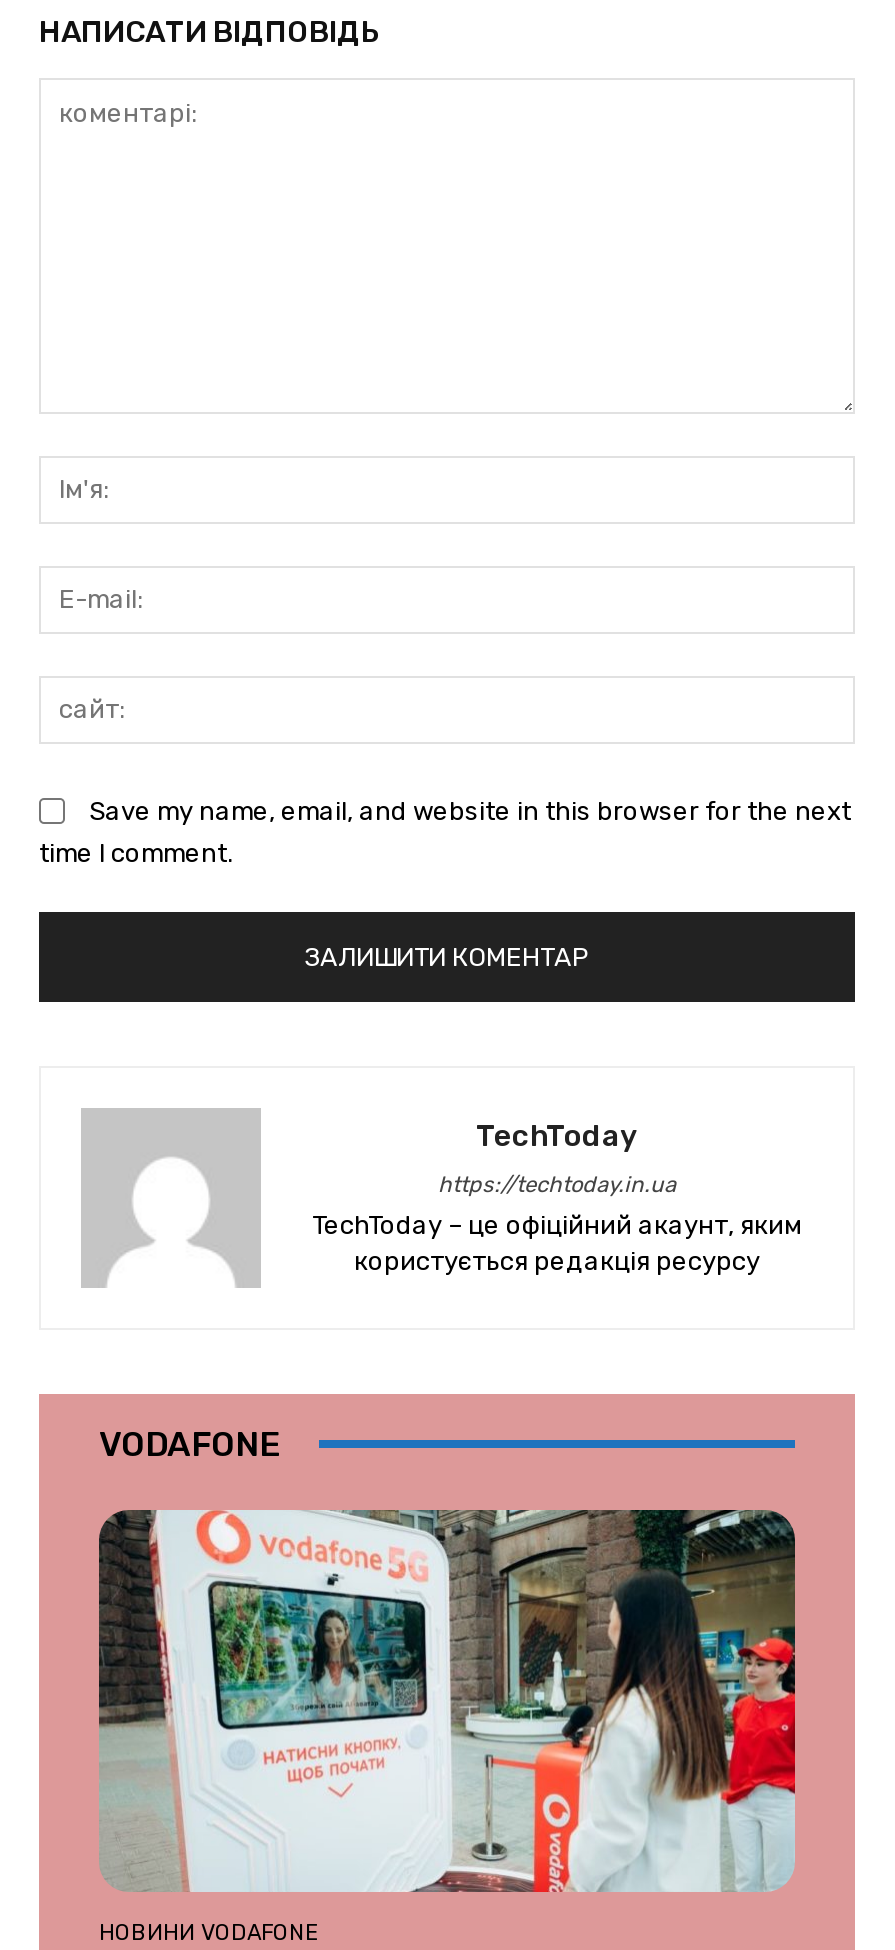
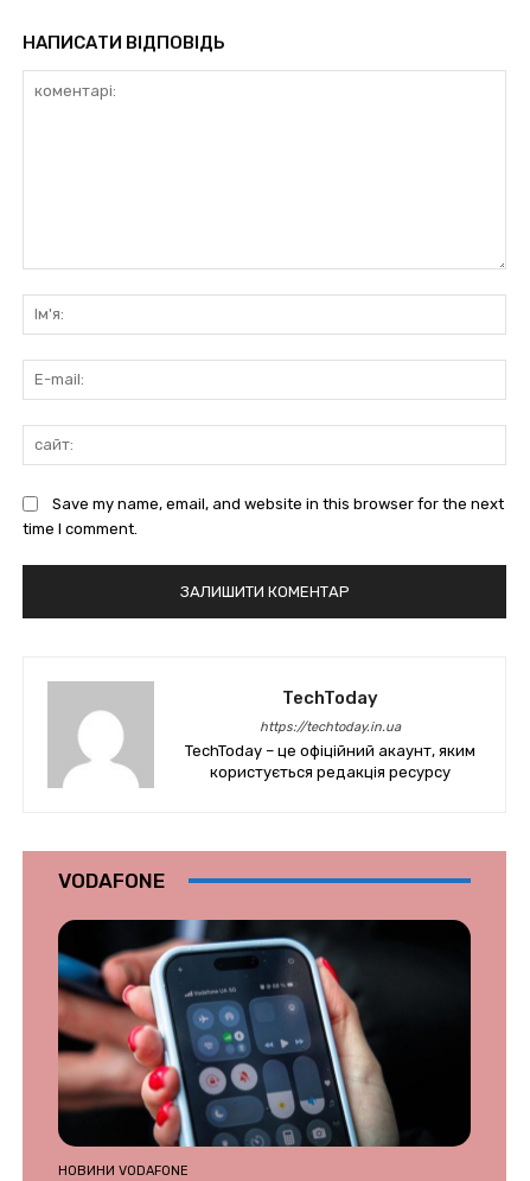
[97,1508,797,1894] [image] -> [57,919,472,1148] [image]

